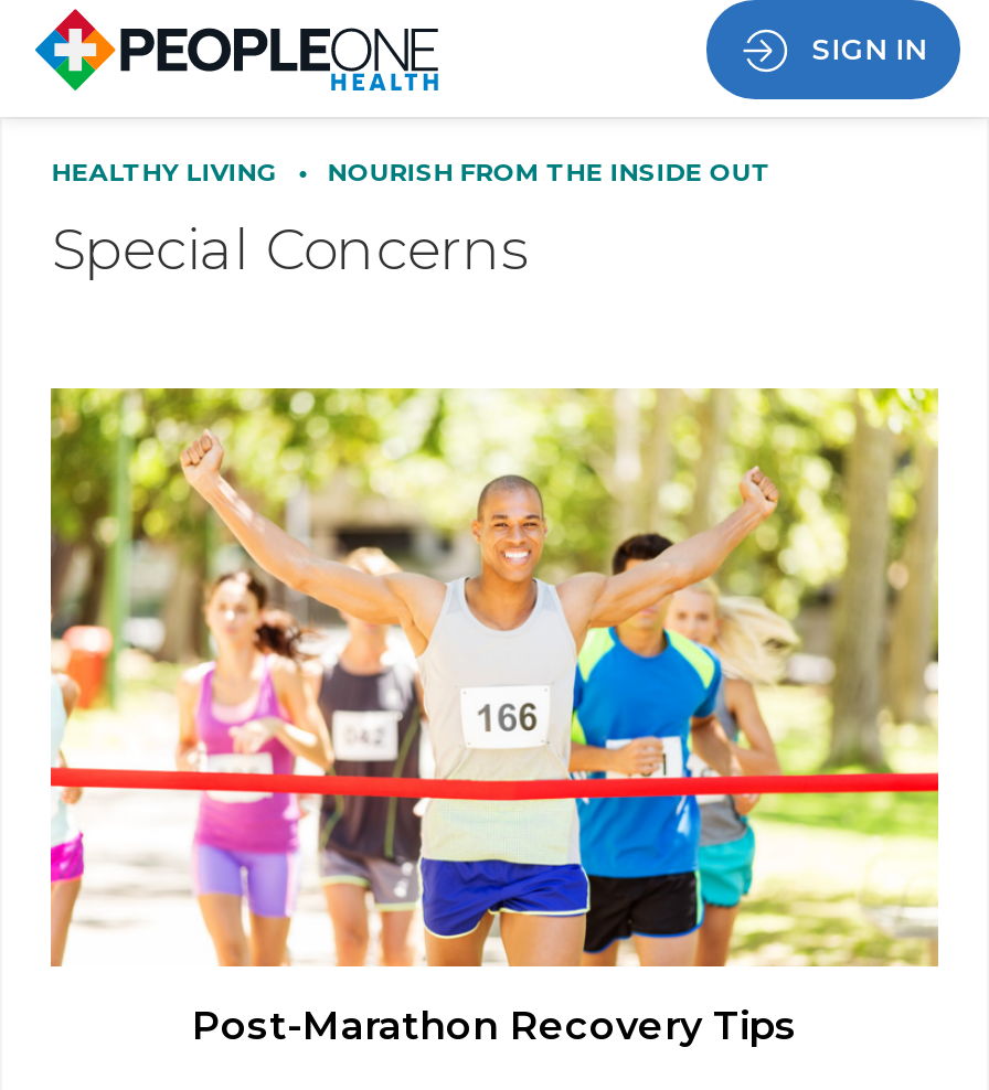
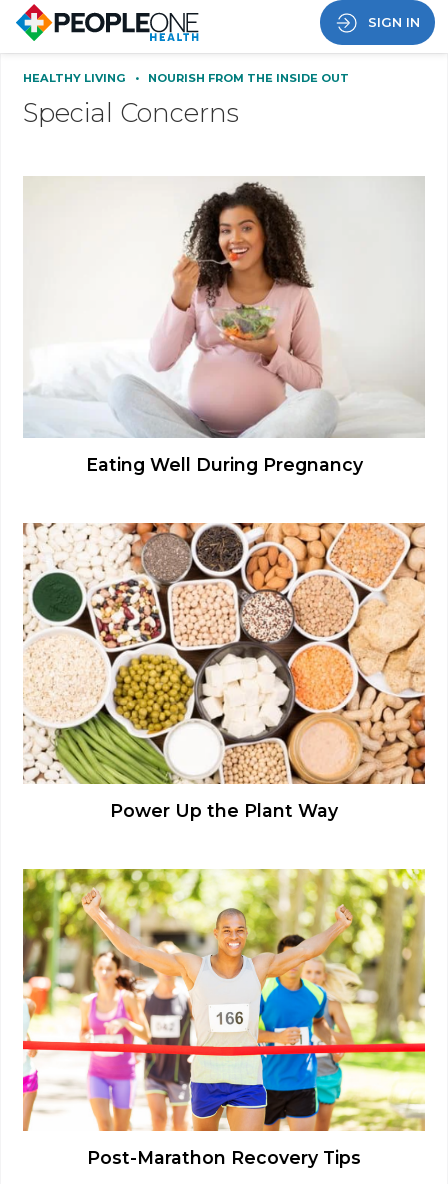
none -> [22,522,426,821] [image] | Power Up the Plant Way
none -> [23,176,425,475] [image] | Eating Well During Pregnancy

